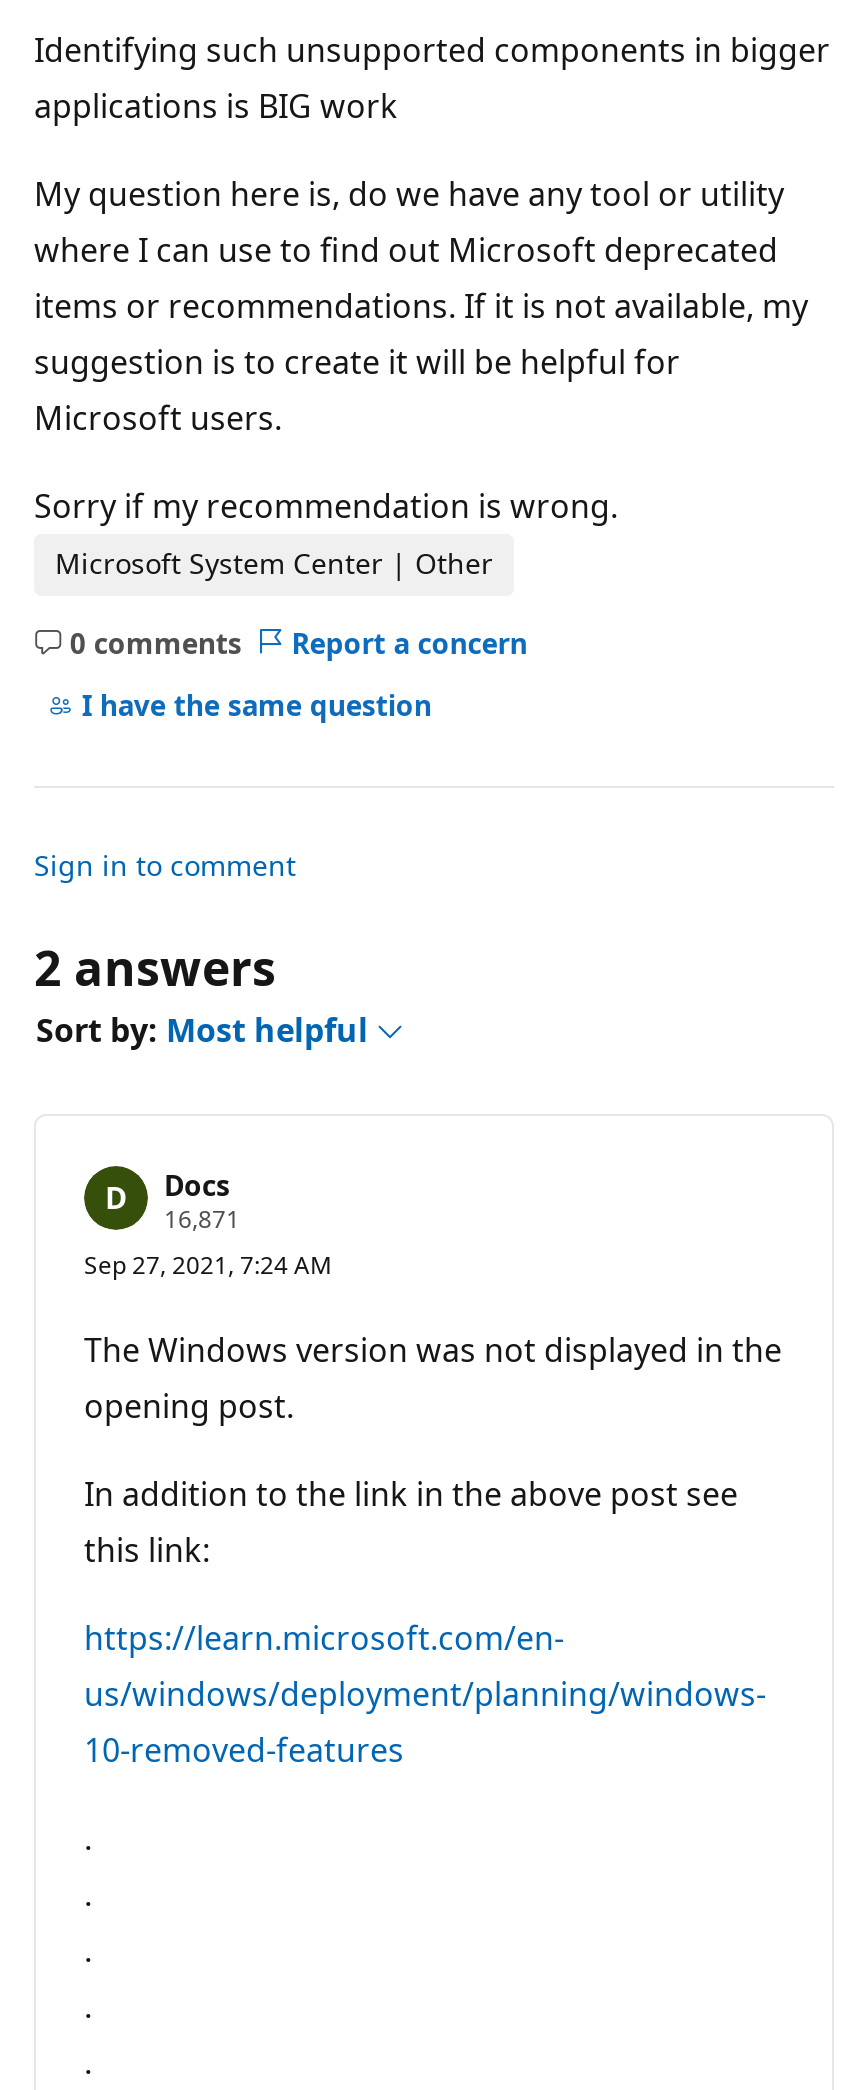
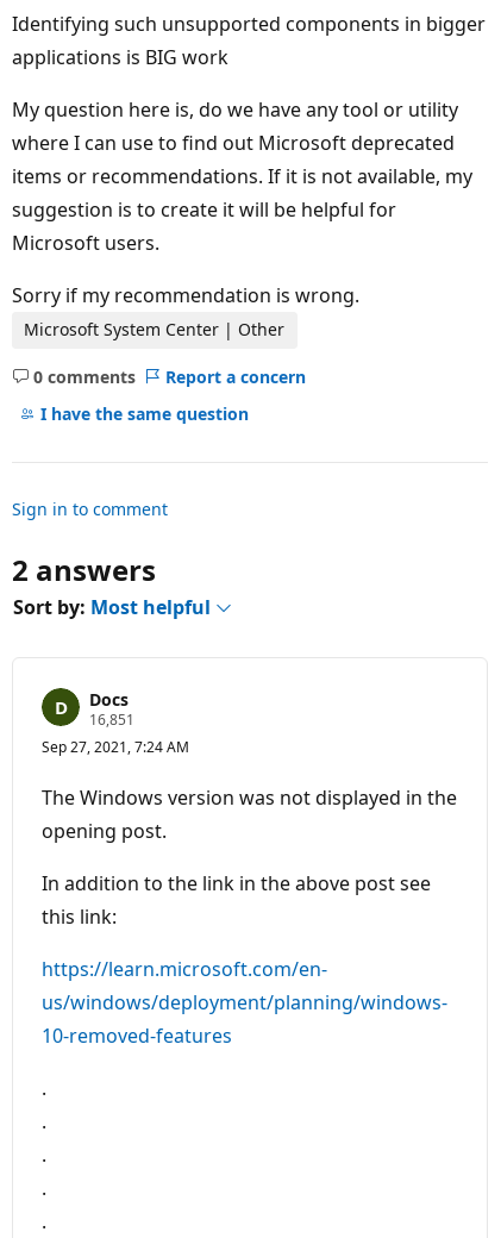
[164,1199,252,1235] 16,871 R -> [89,708,142,729] 16,851 R

